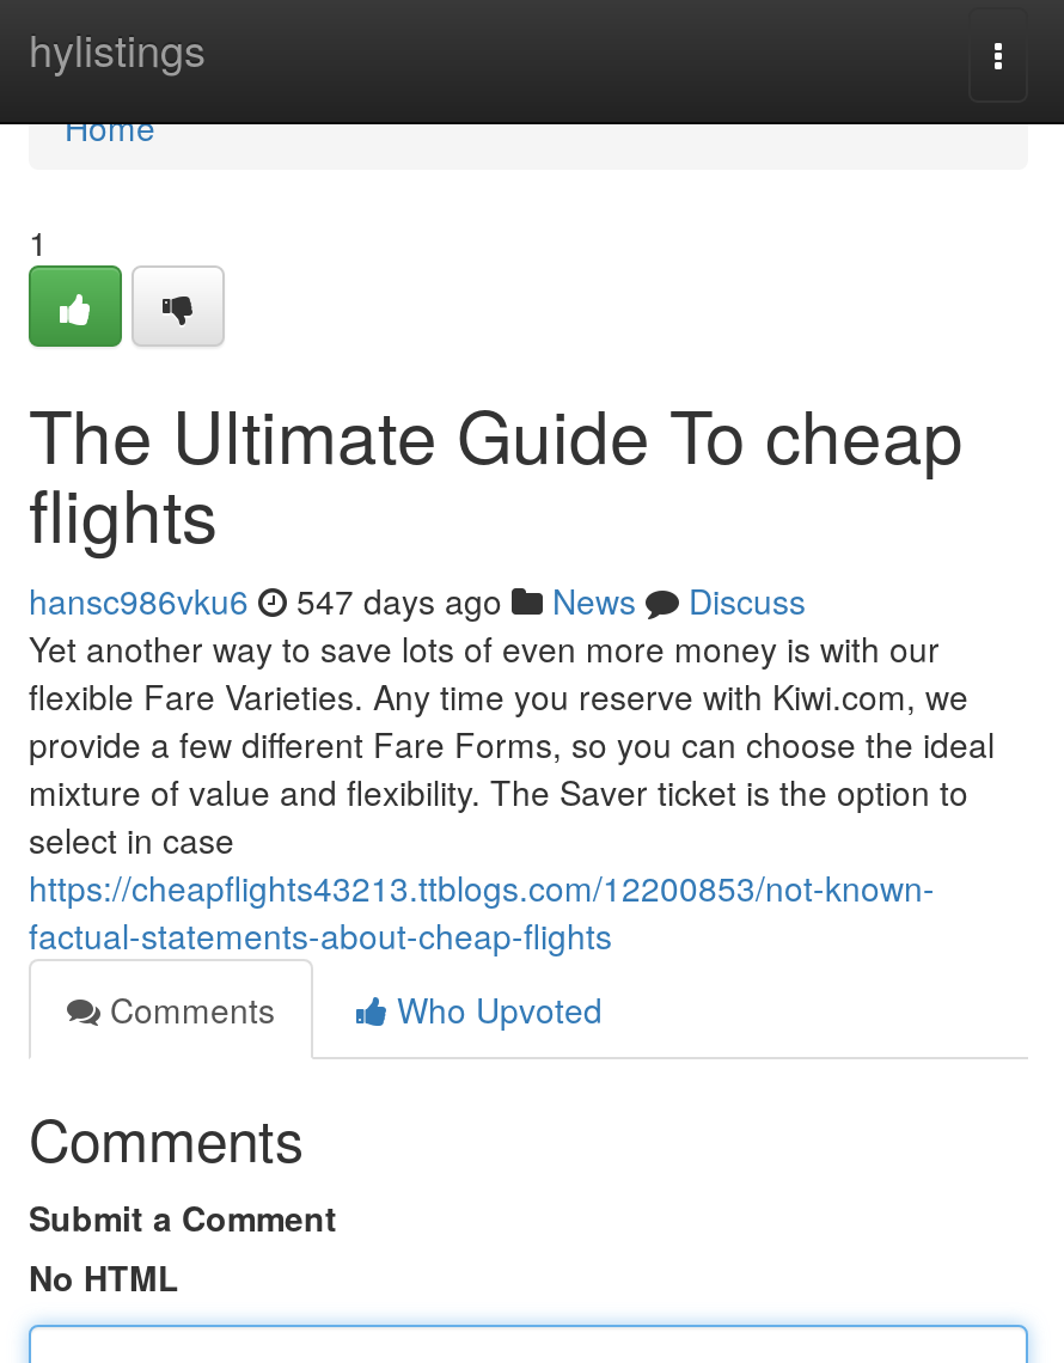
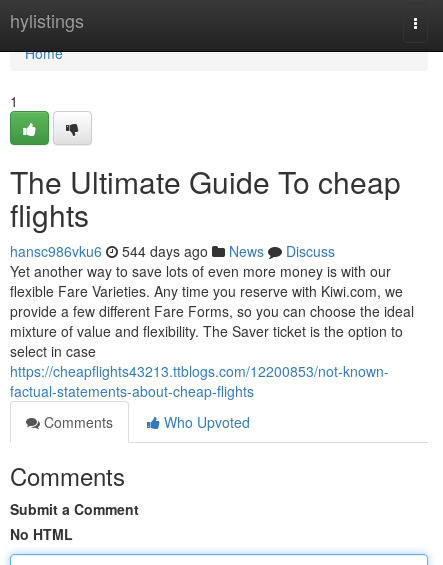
[29,576,806,624] hansc986vku6 547 days ago News Discuss -> [10,241,335,261] hansc986vku6 544 days ago News Discuss

